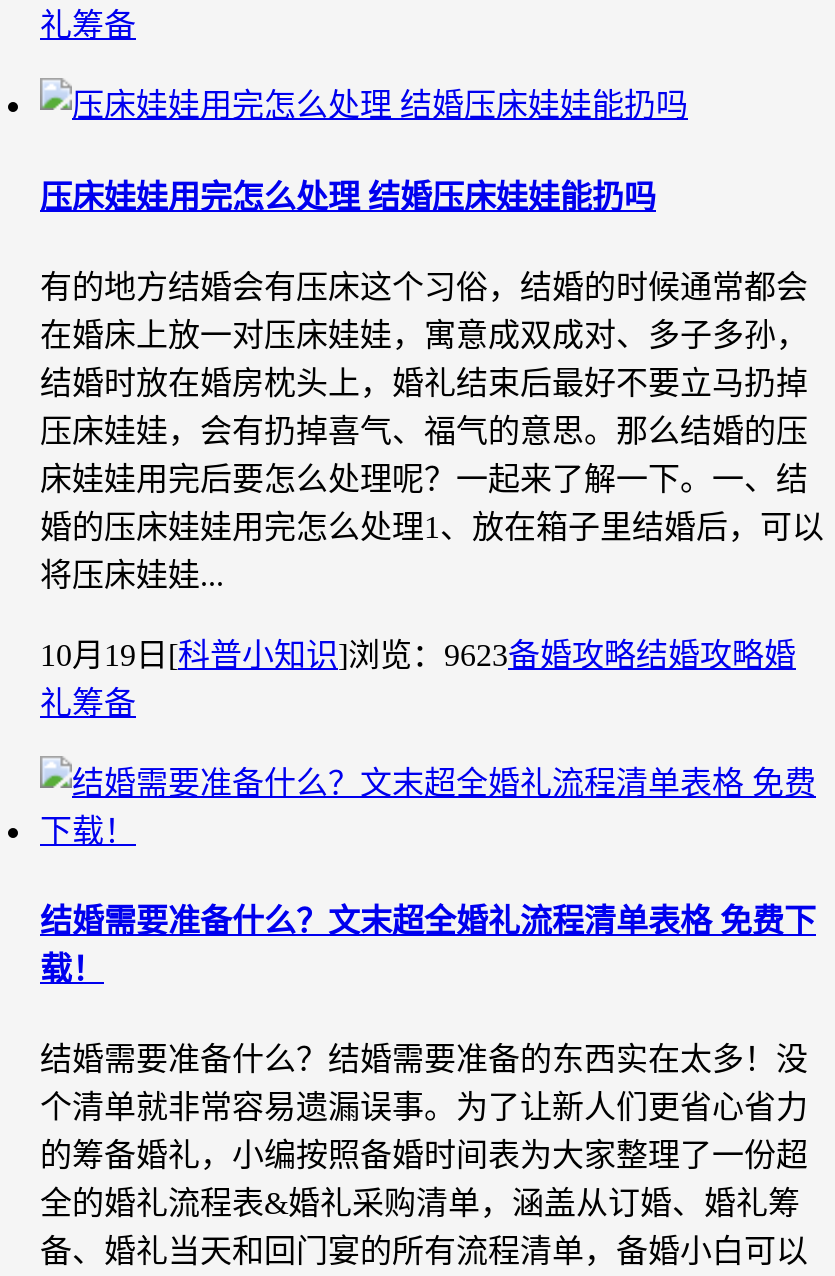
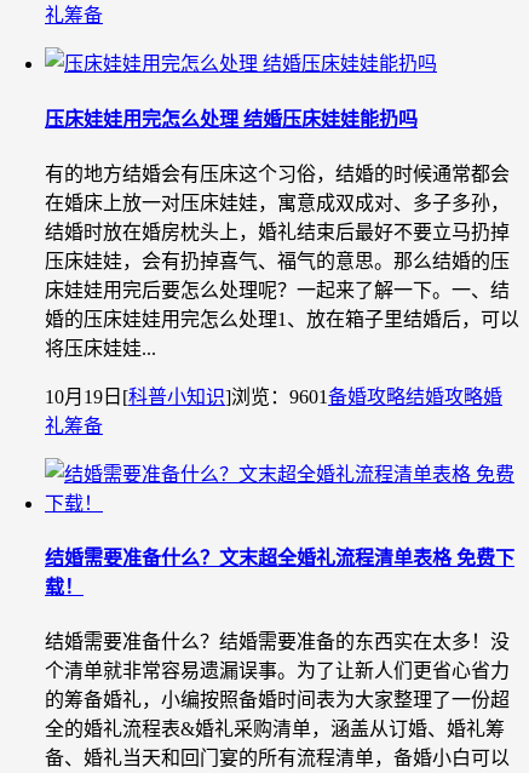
[40,638,796,672] 10月19日[科普小知识]浏览：9623备婚攻略结婚攻略婚 -> [45,386,502,407] 10月19日[科普小知识]浏览：9601备婚攻略结婚攻略婚

